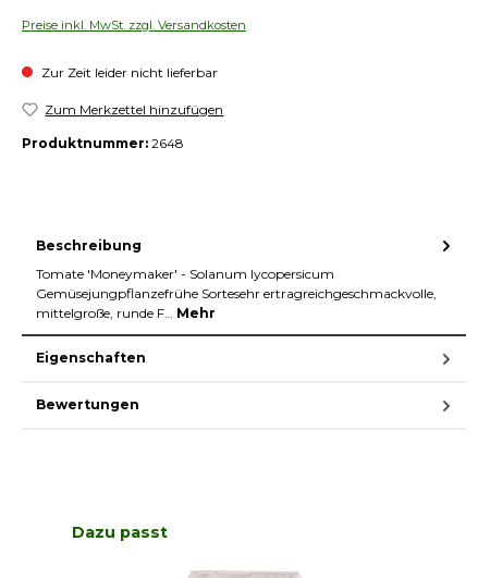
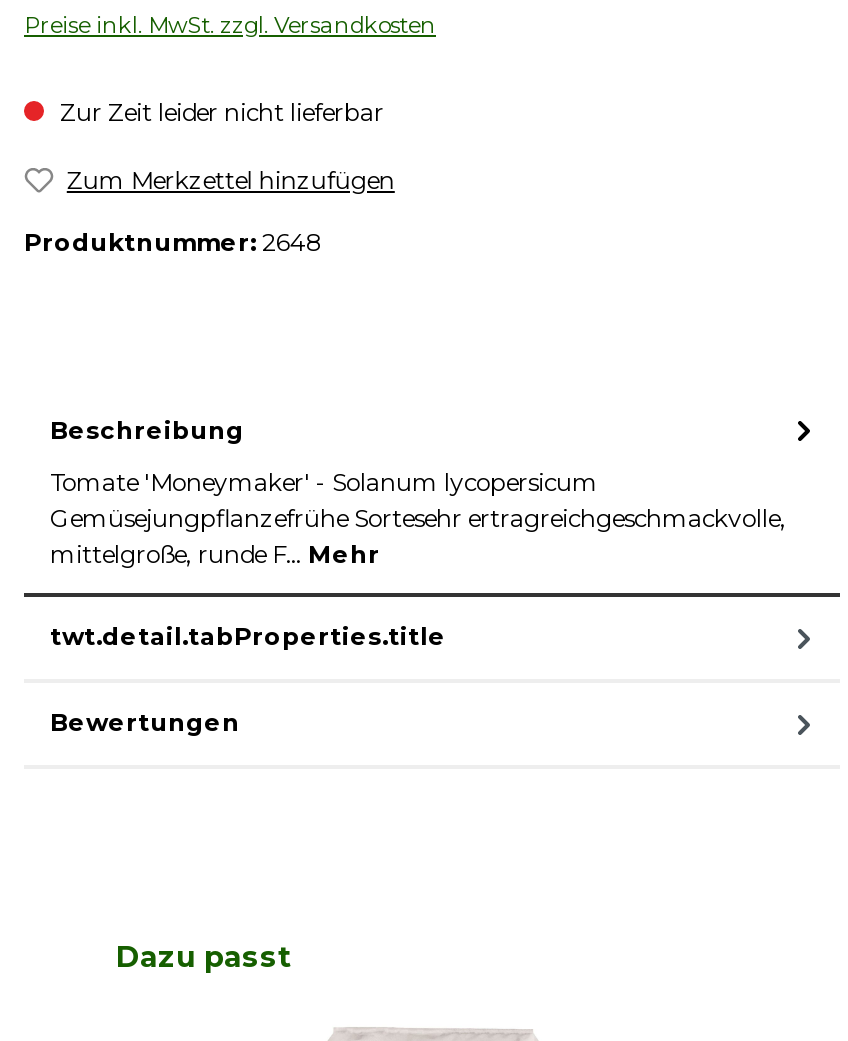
[36,350,146,366] Eigenschaften -> [50,622,446,652] twt.detail.tabProperties.title

